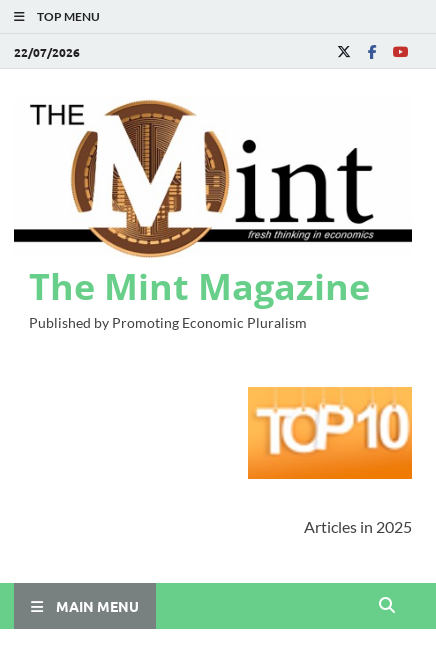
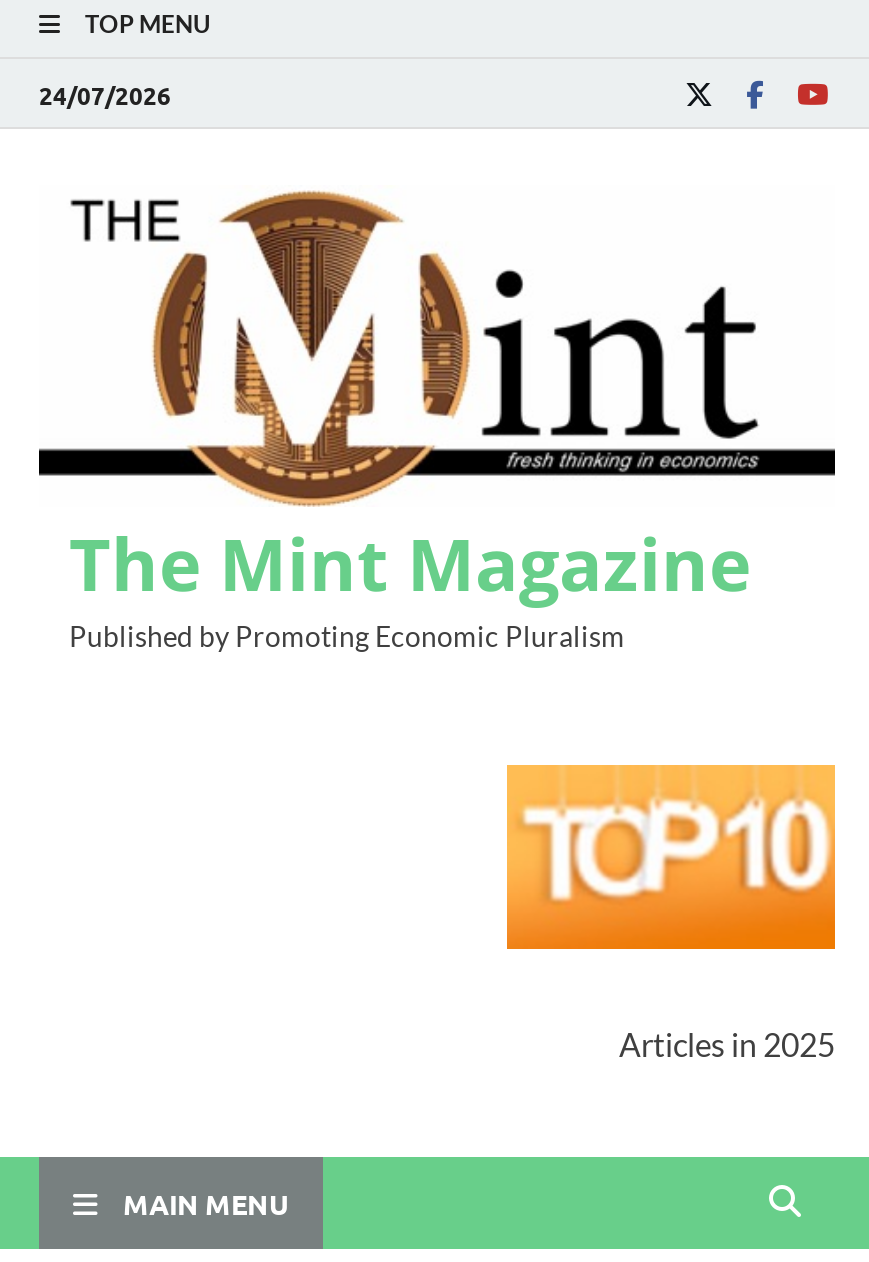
[14,43,80,59] 22/07/2026 -> [39,78,171,110] 24/07/2026

